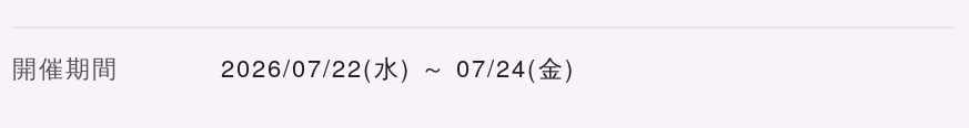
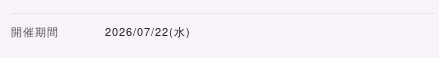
[221,49,576,84] 2026/07/22(水) ～ 07/24(金) -> [105,23,191,39] 2026/07/22(水)

